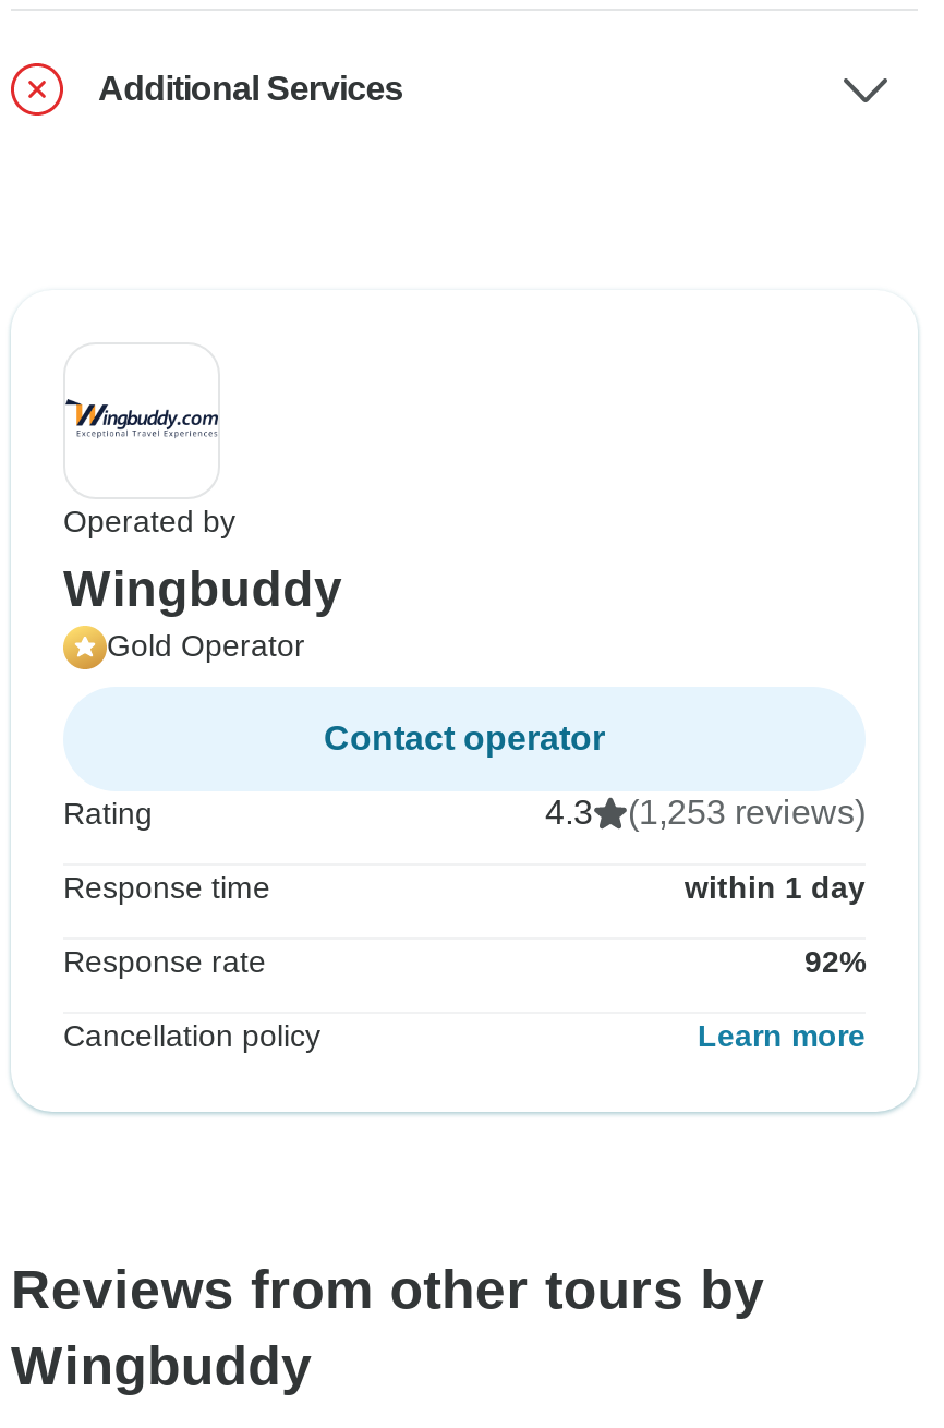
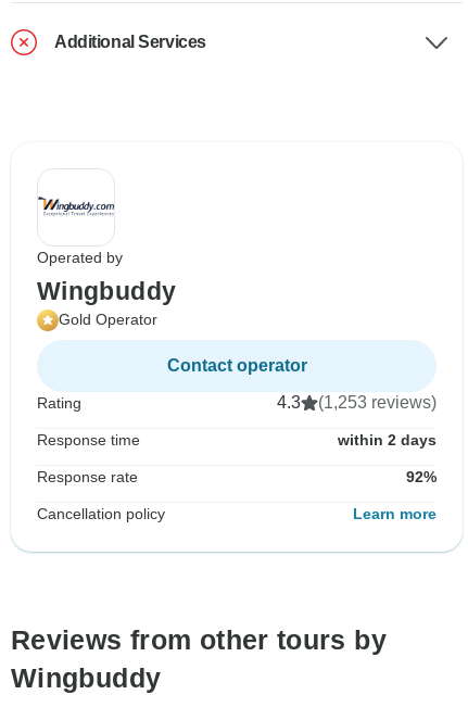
[685,871,866,905] within 1 day -> [338,431,437,449] within 2 days

